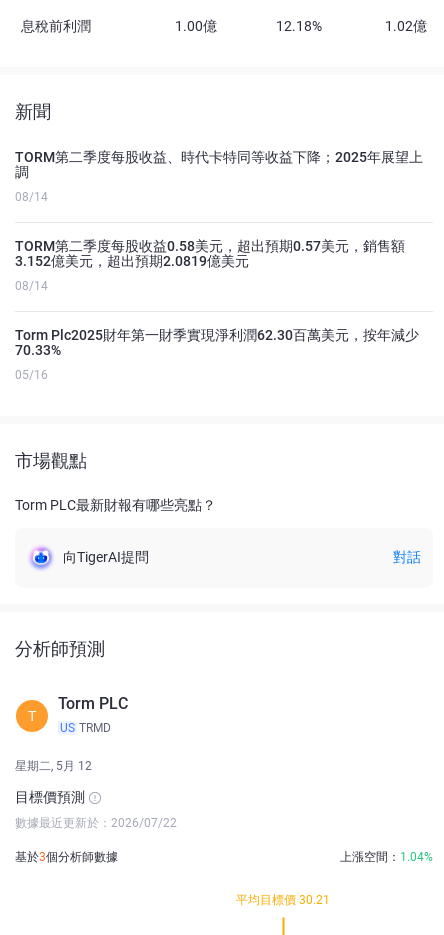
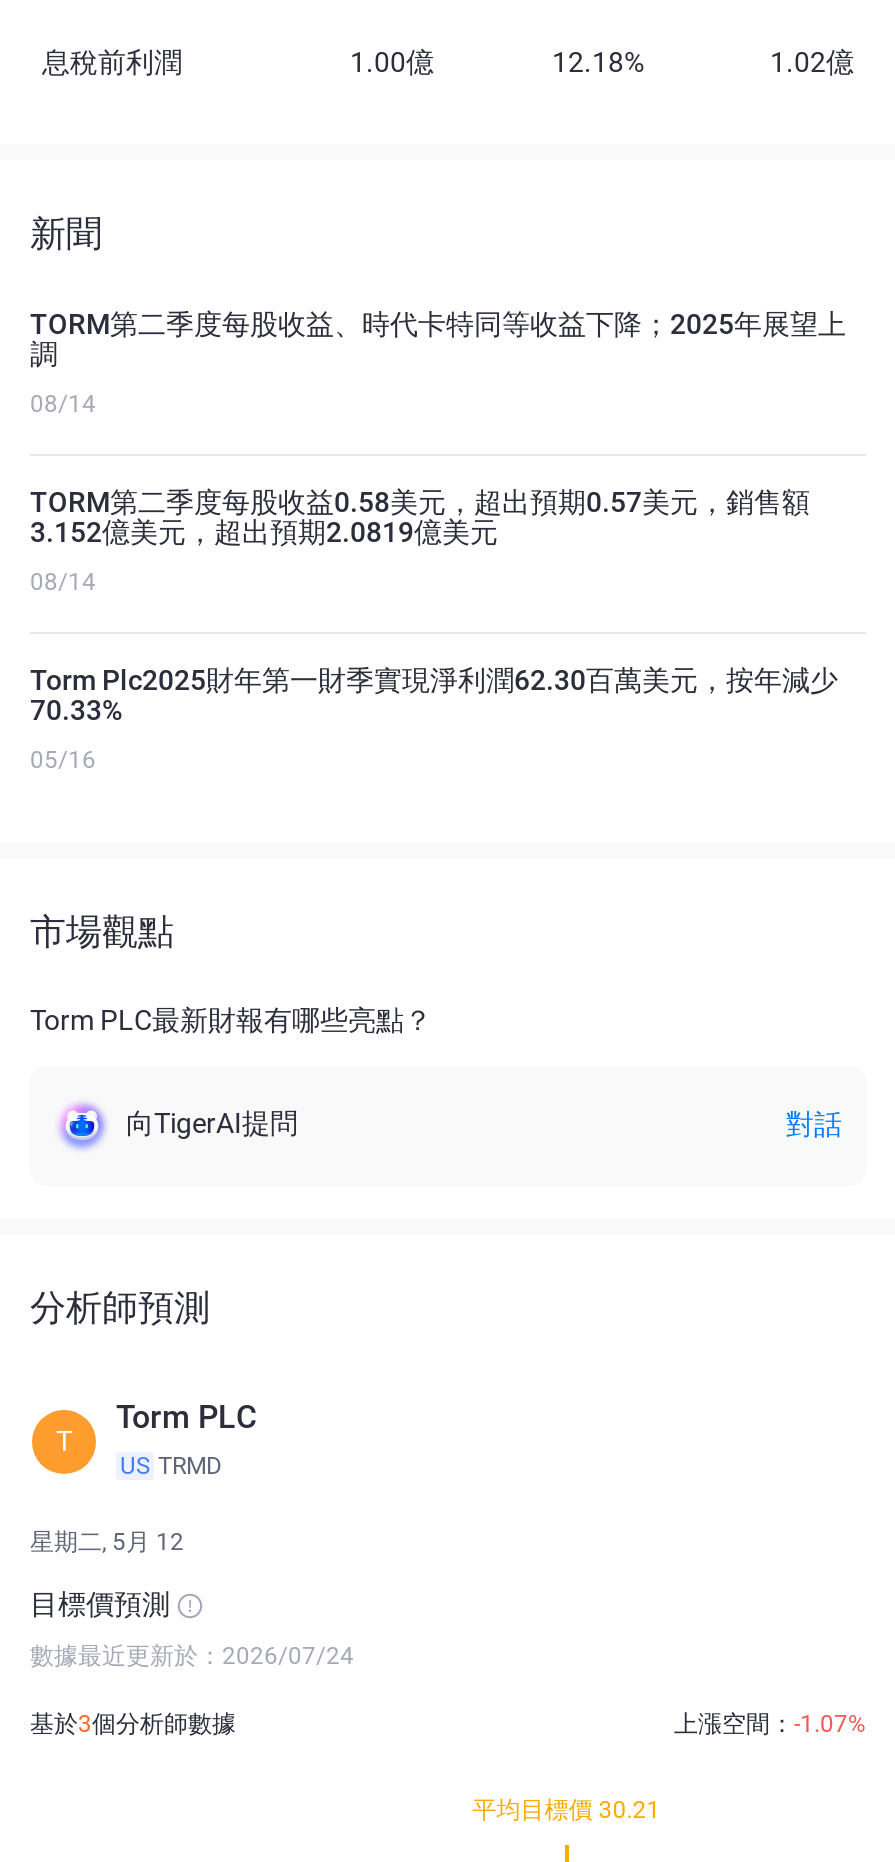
[15,816,177,830] 數據最近更新於：2026/07/22 -> [30,1642,354,1670] 數據最近更新於：2026/07/24
[340,850,433,864] 上漲空間：1.04% -> [674,1710,866,1738] 上漲空間：-1.07%

